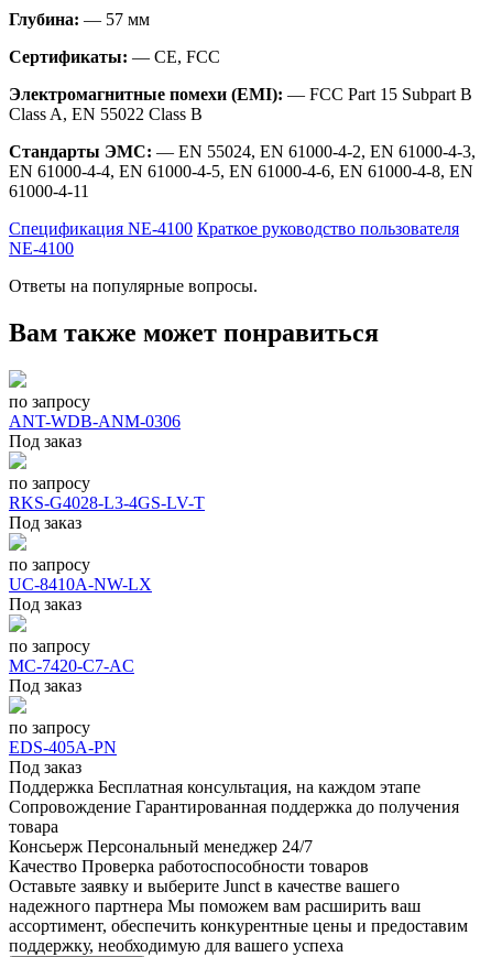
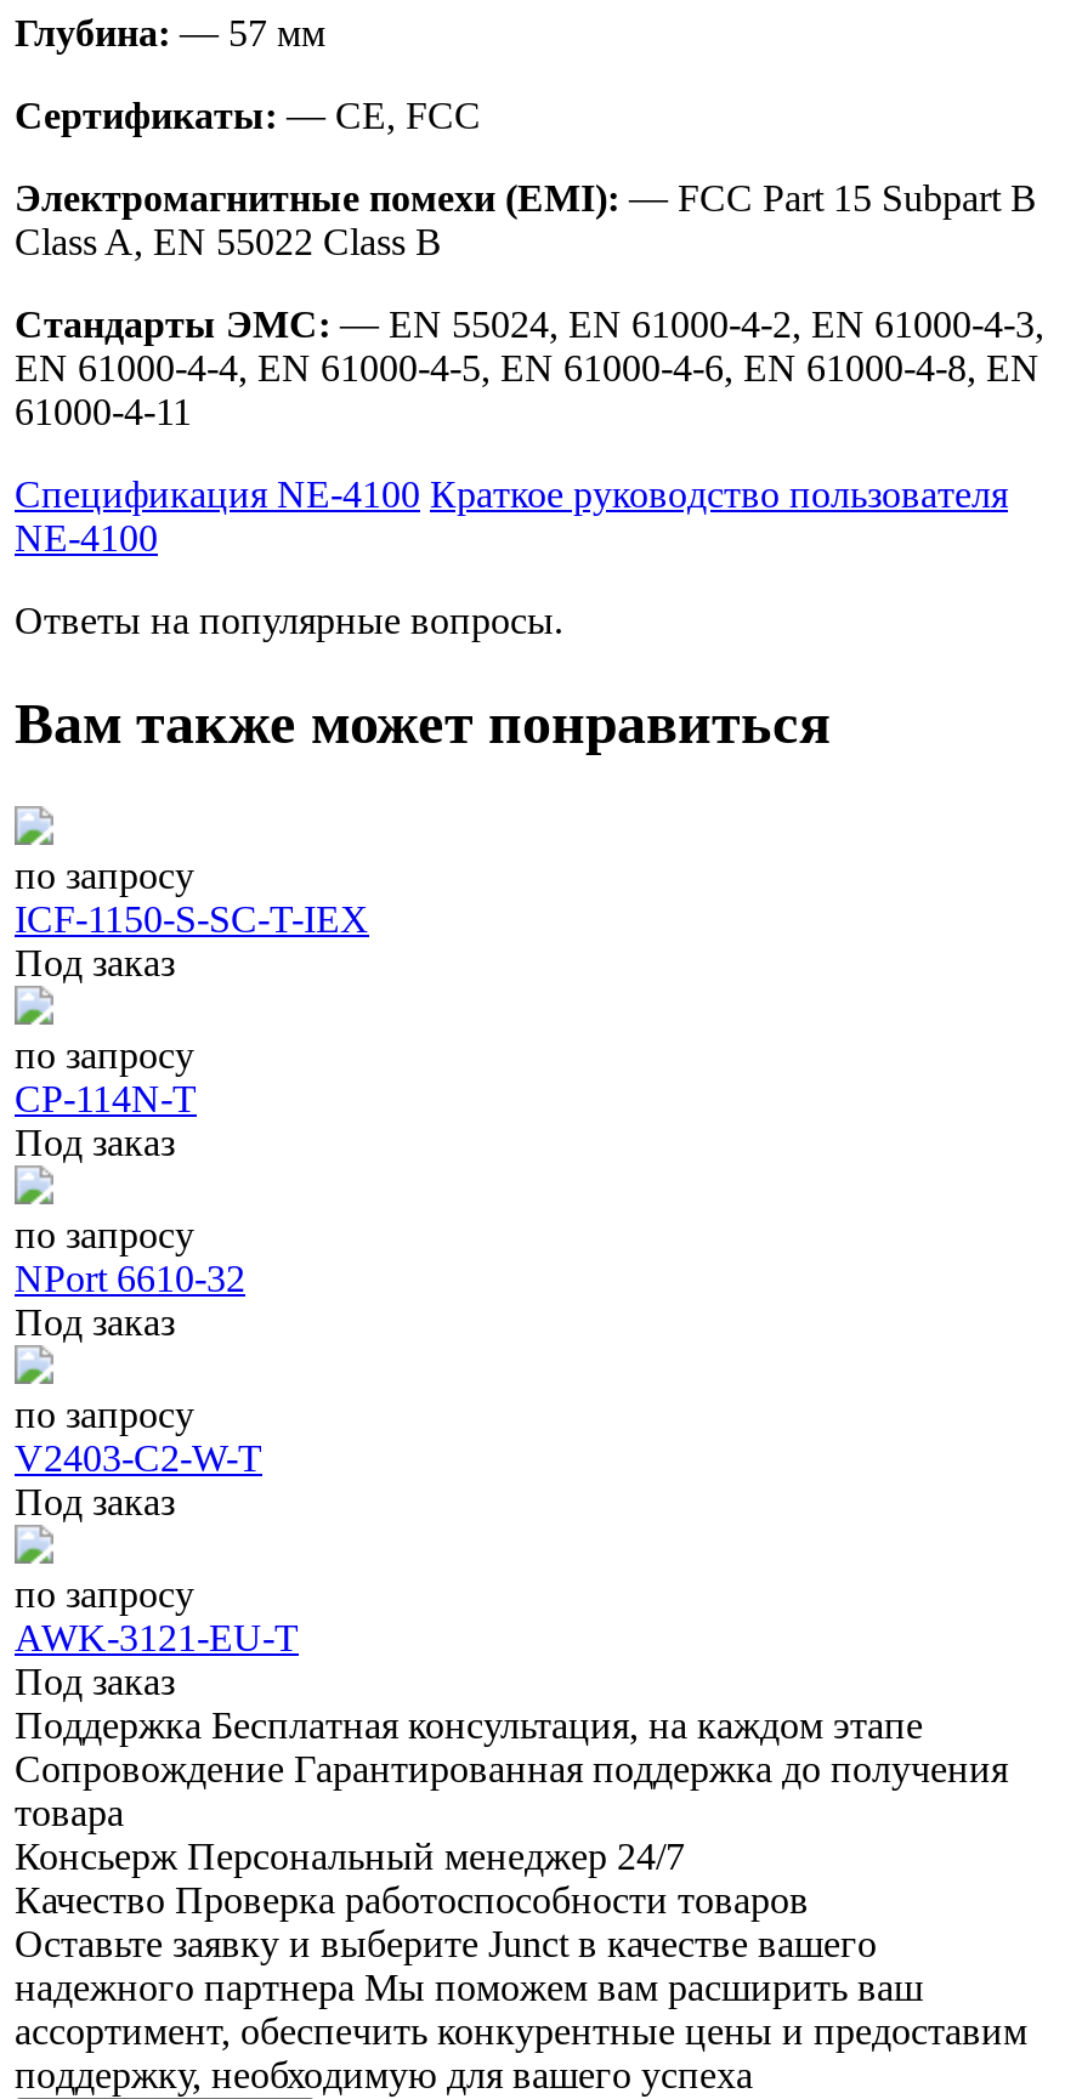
[9,412,181,431] ANT-WDB-ANM-0306 -> [15,897,369,938] ICF-1150-S-SC-T-IEX
[9,493,205,512] RKS-G4028-L3-4GS-LV-T -> [15,1077,197,1118] CP-114N-T
[9,575,152,594] UC-8410A-NW-LX -> [15,1256,245,1298] NPort 6610-32
[9,656,134,675] MC-7420-C7-AC -> [15,1436,262,1477] V2403-C2-W-T
[9,738,117,757] EDS-405A-PN -> [15,1616,299,1657] AWK-3121-EU-T

